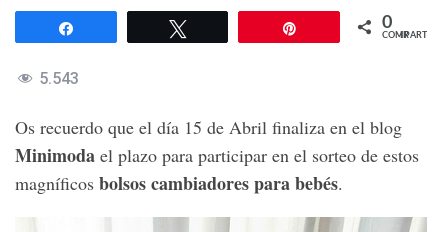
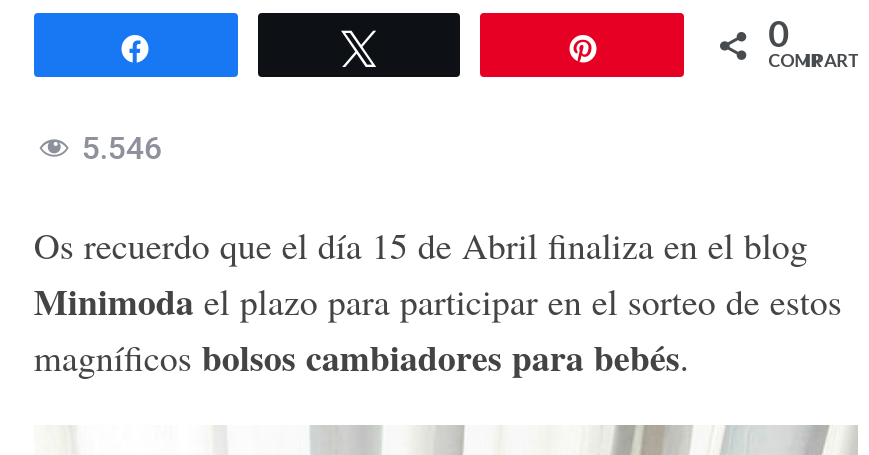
[39,69,79,88] 5.543 -> [82,129,162,167] 5.546

